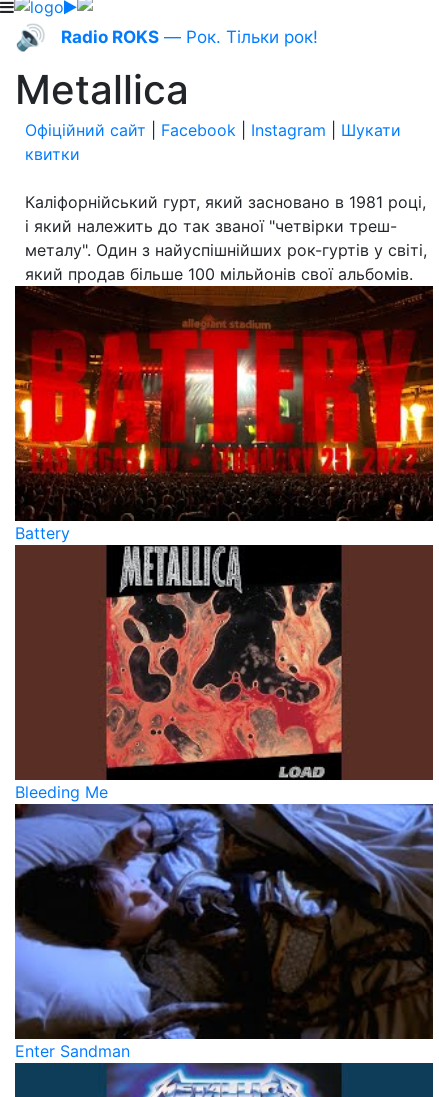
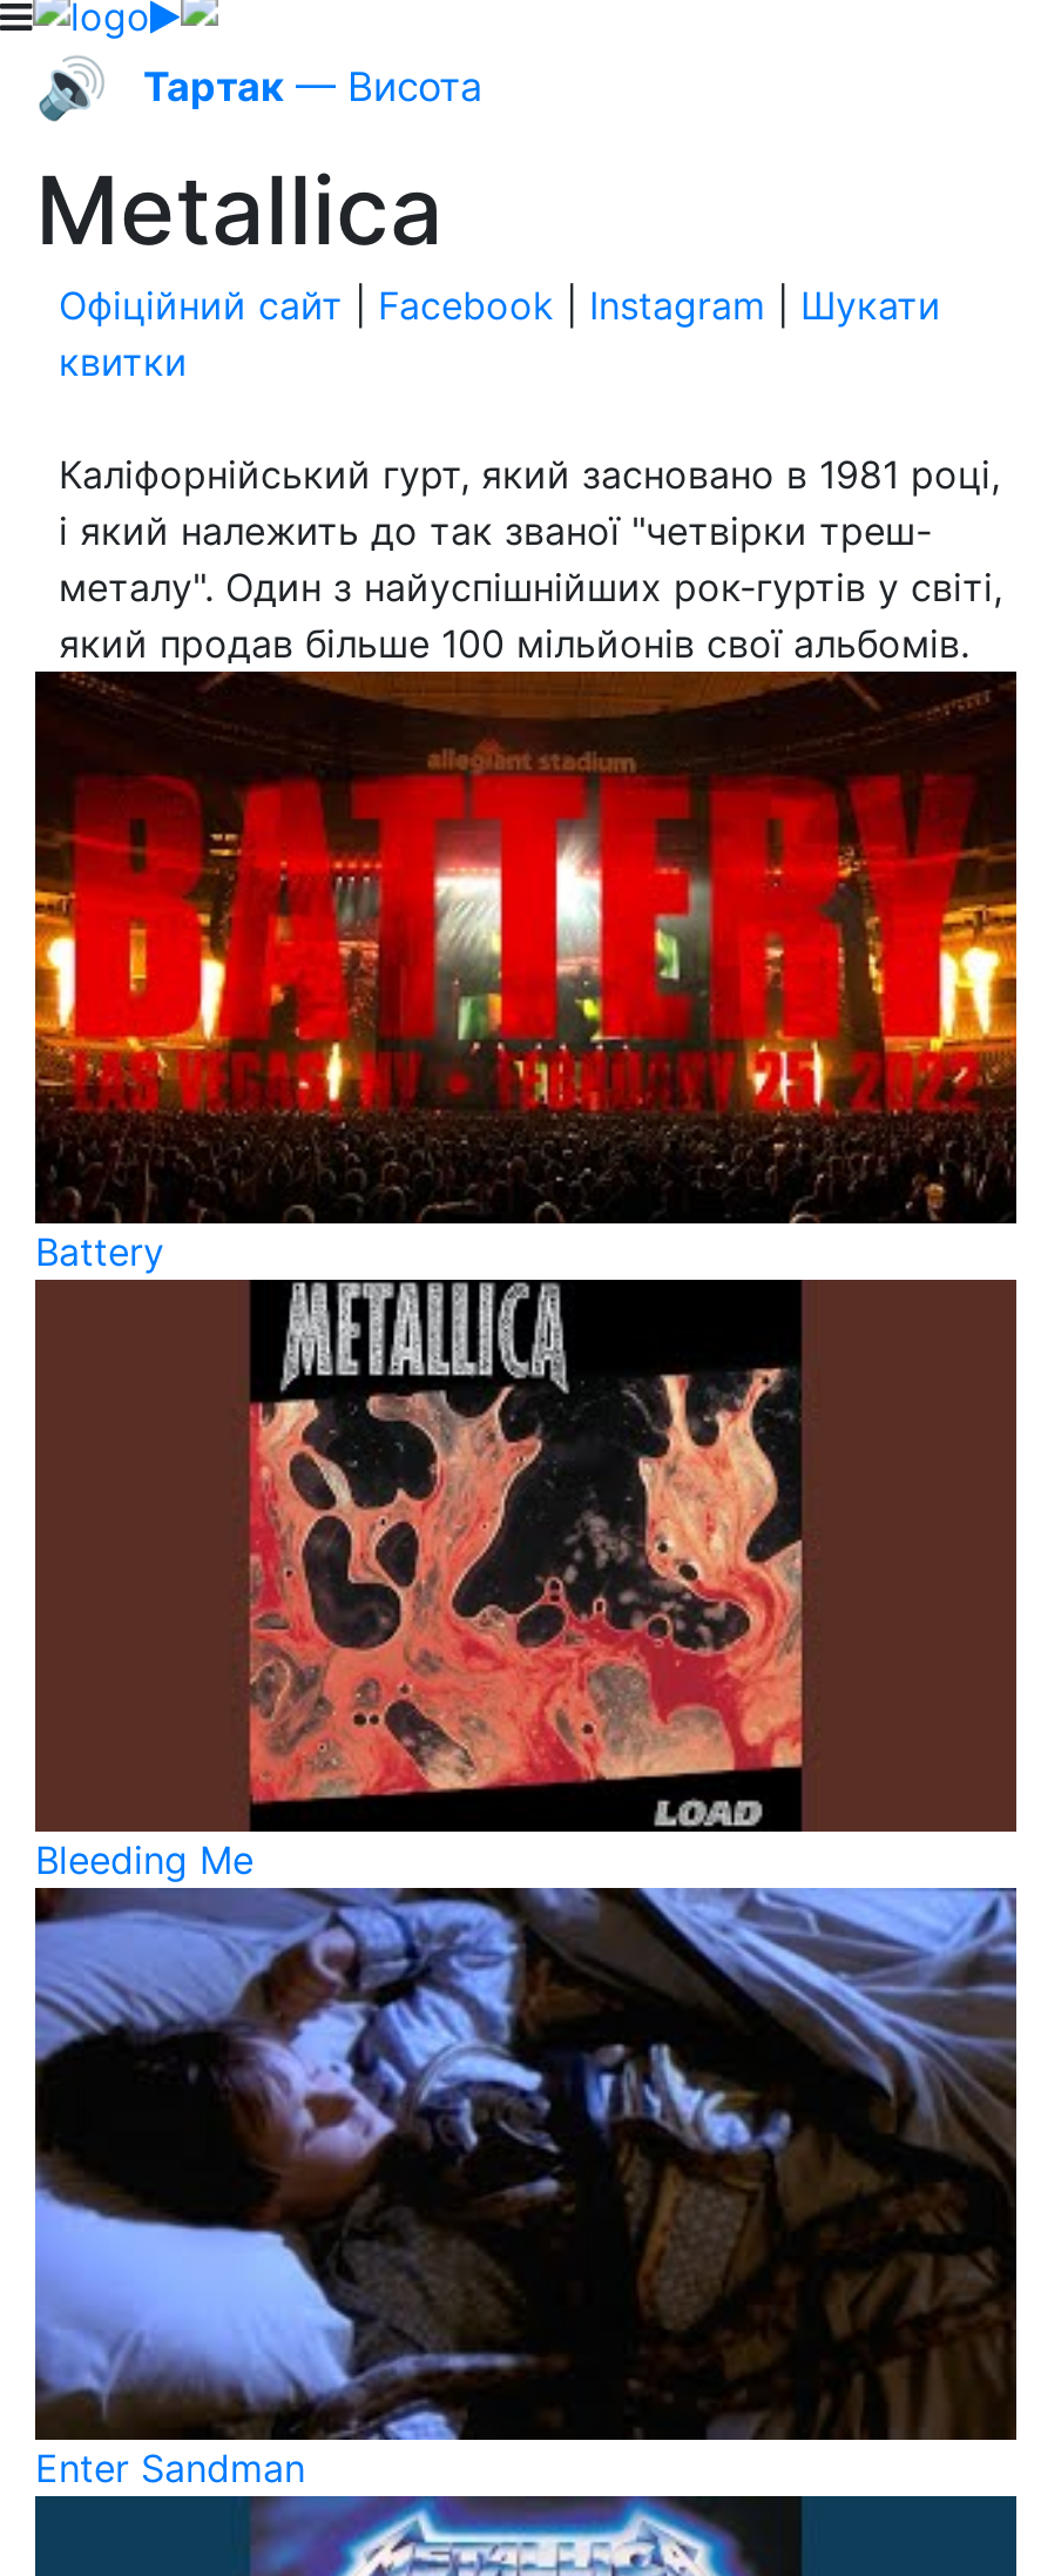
[61,27,318,47] Radio ROKS — Рок. Тільки рок! -> [143,63,484,110] Тартак — Висота

